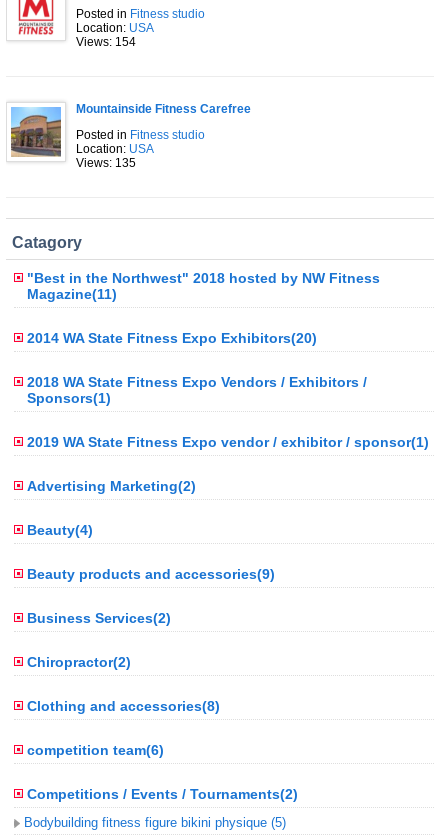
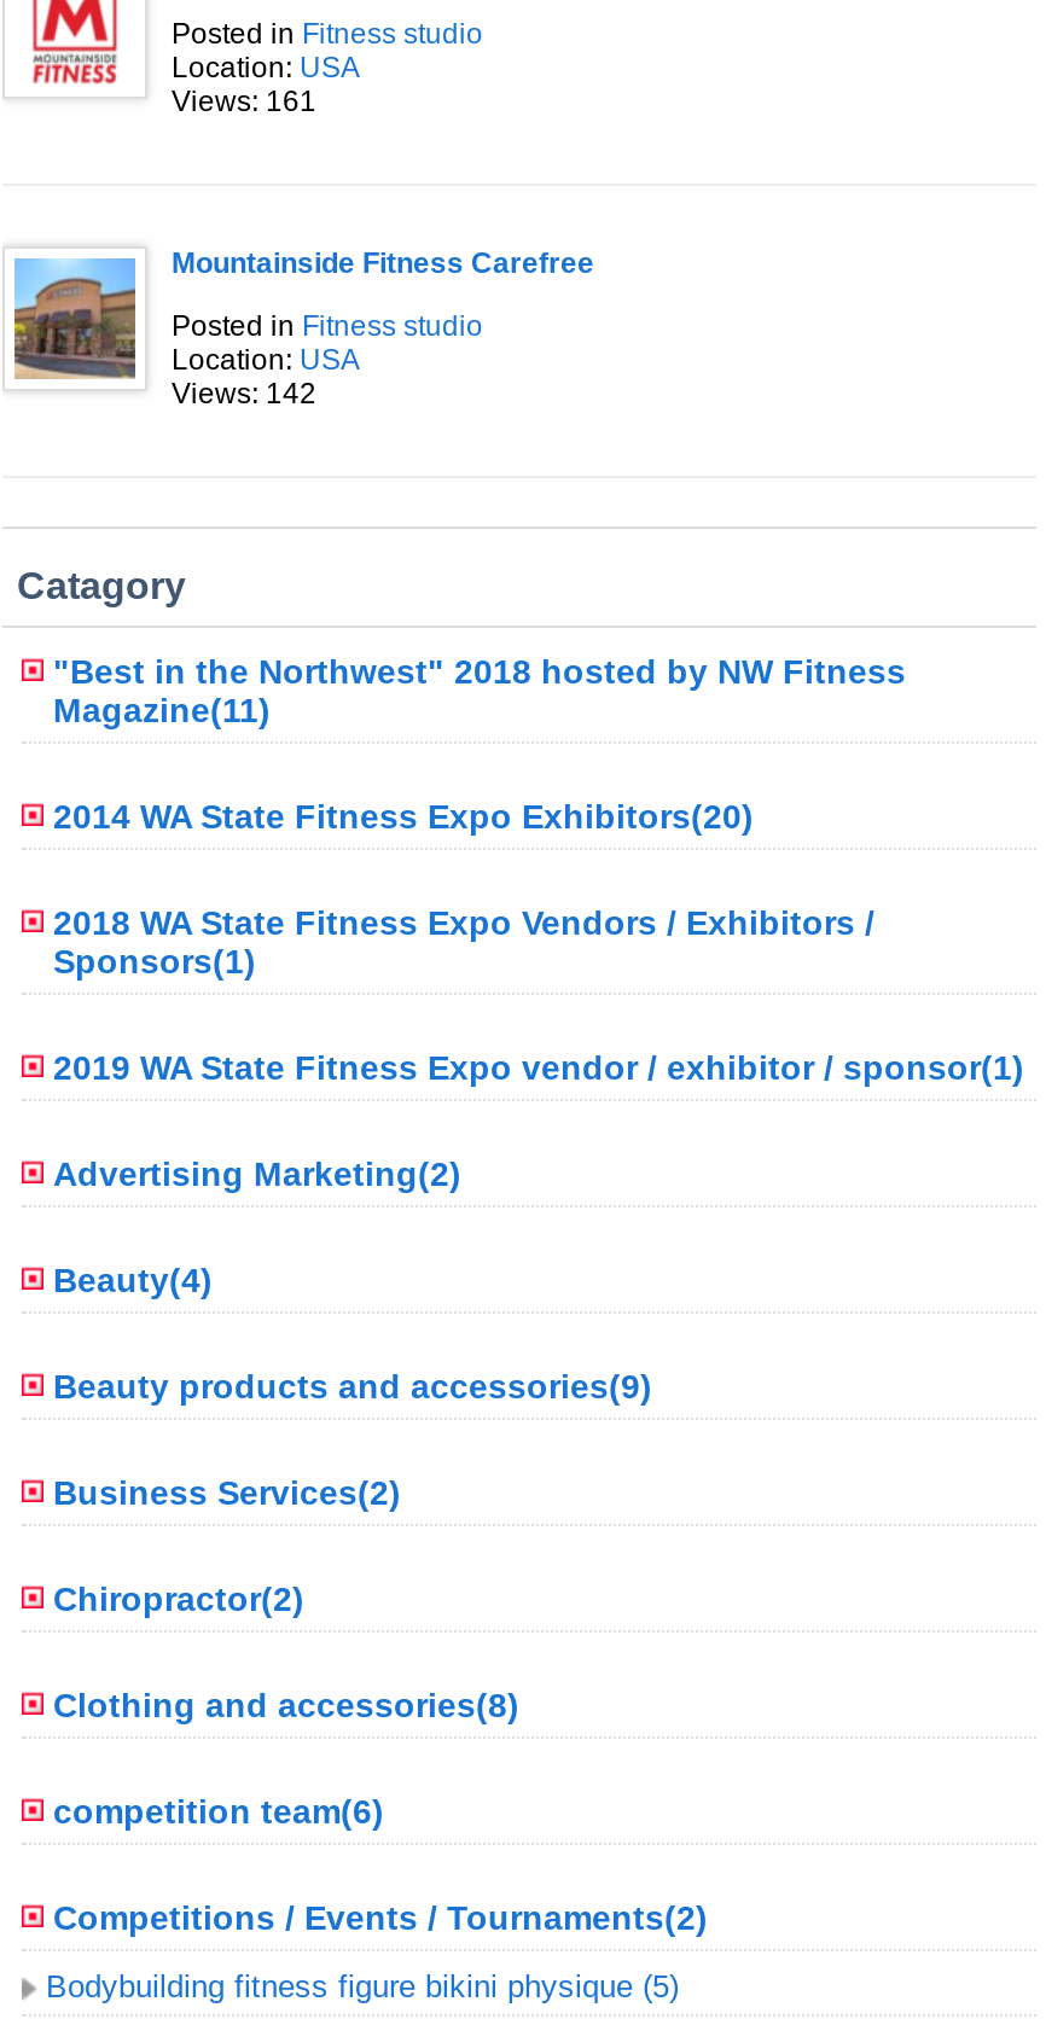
[76,35,136,49] Views: 154 -> [172,85,316,118] Views: 161
[76,156,136,170] Views: 135 -> [172,377,316,411] Views: 142

